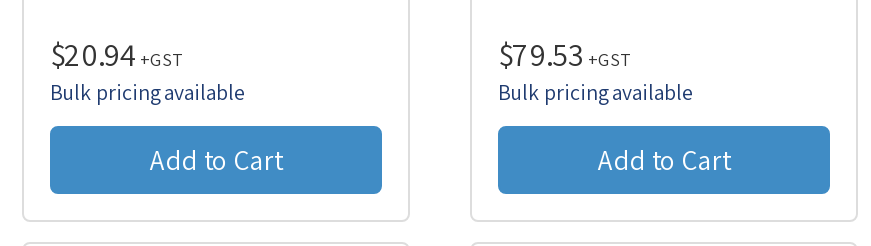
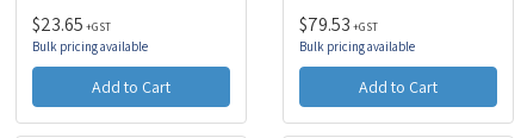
[50,34,182,76] $20.94+GST -> [32,12,111,37] $23.65+GST

